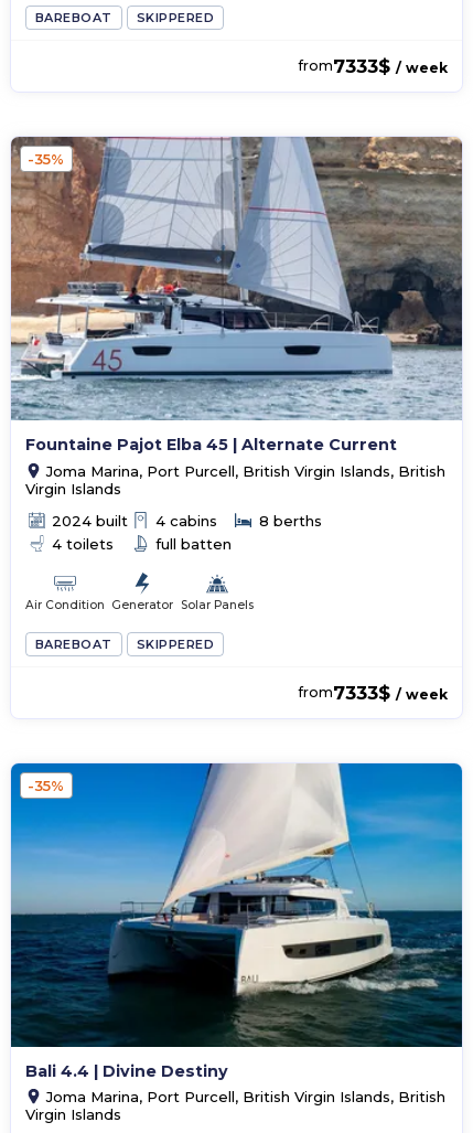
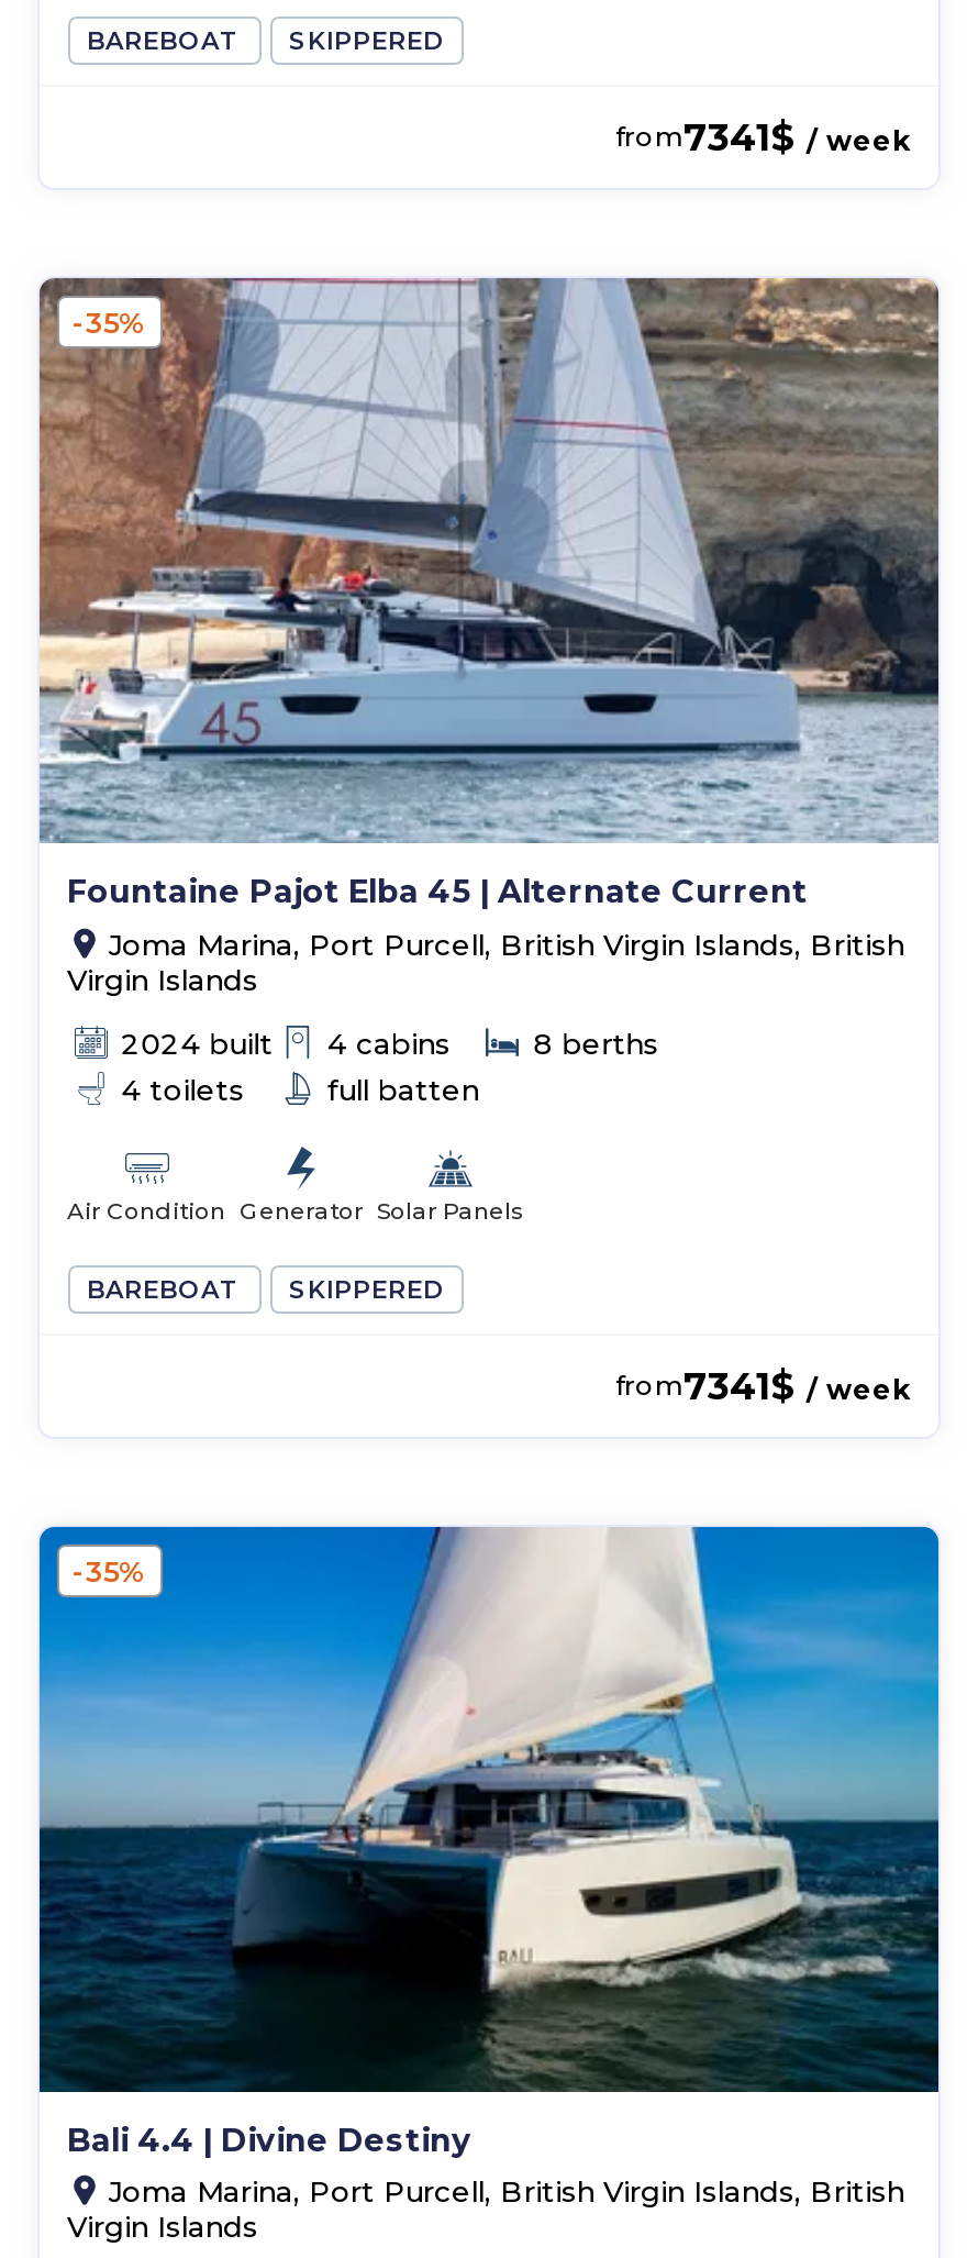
[299,55,448,77] from7333$/ week -> [615,115,910,159] from7341$/ week
[299,681,448,703] from7333$/ week -> [615,1363,910,1407] from7341$/ week

